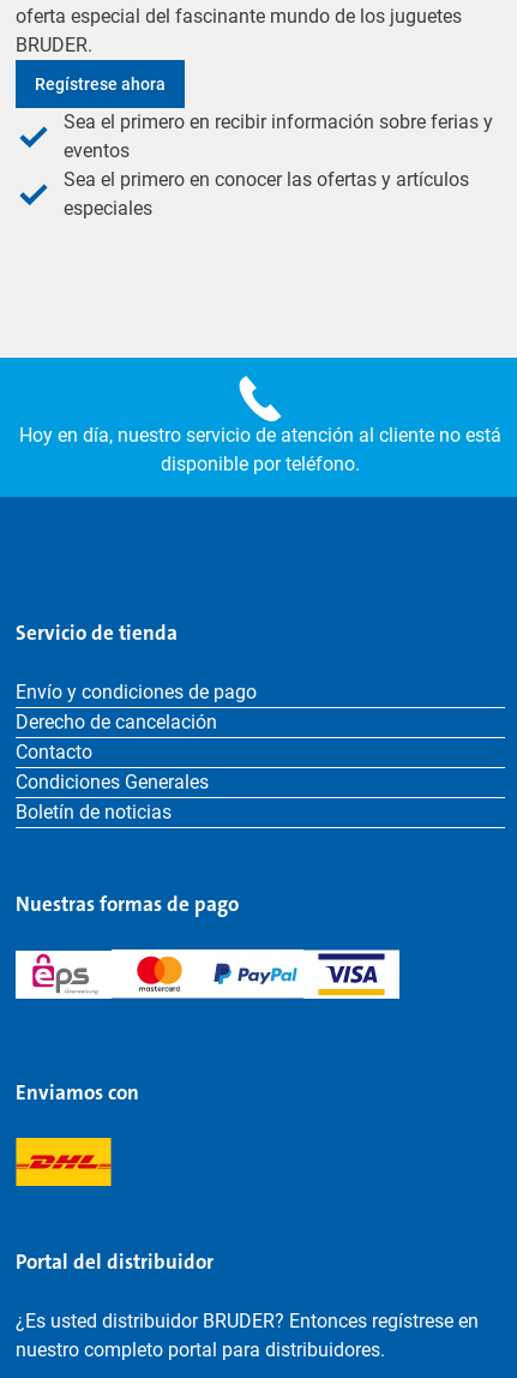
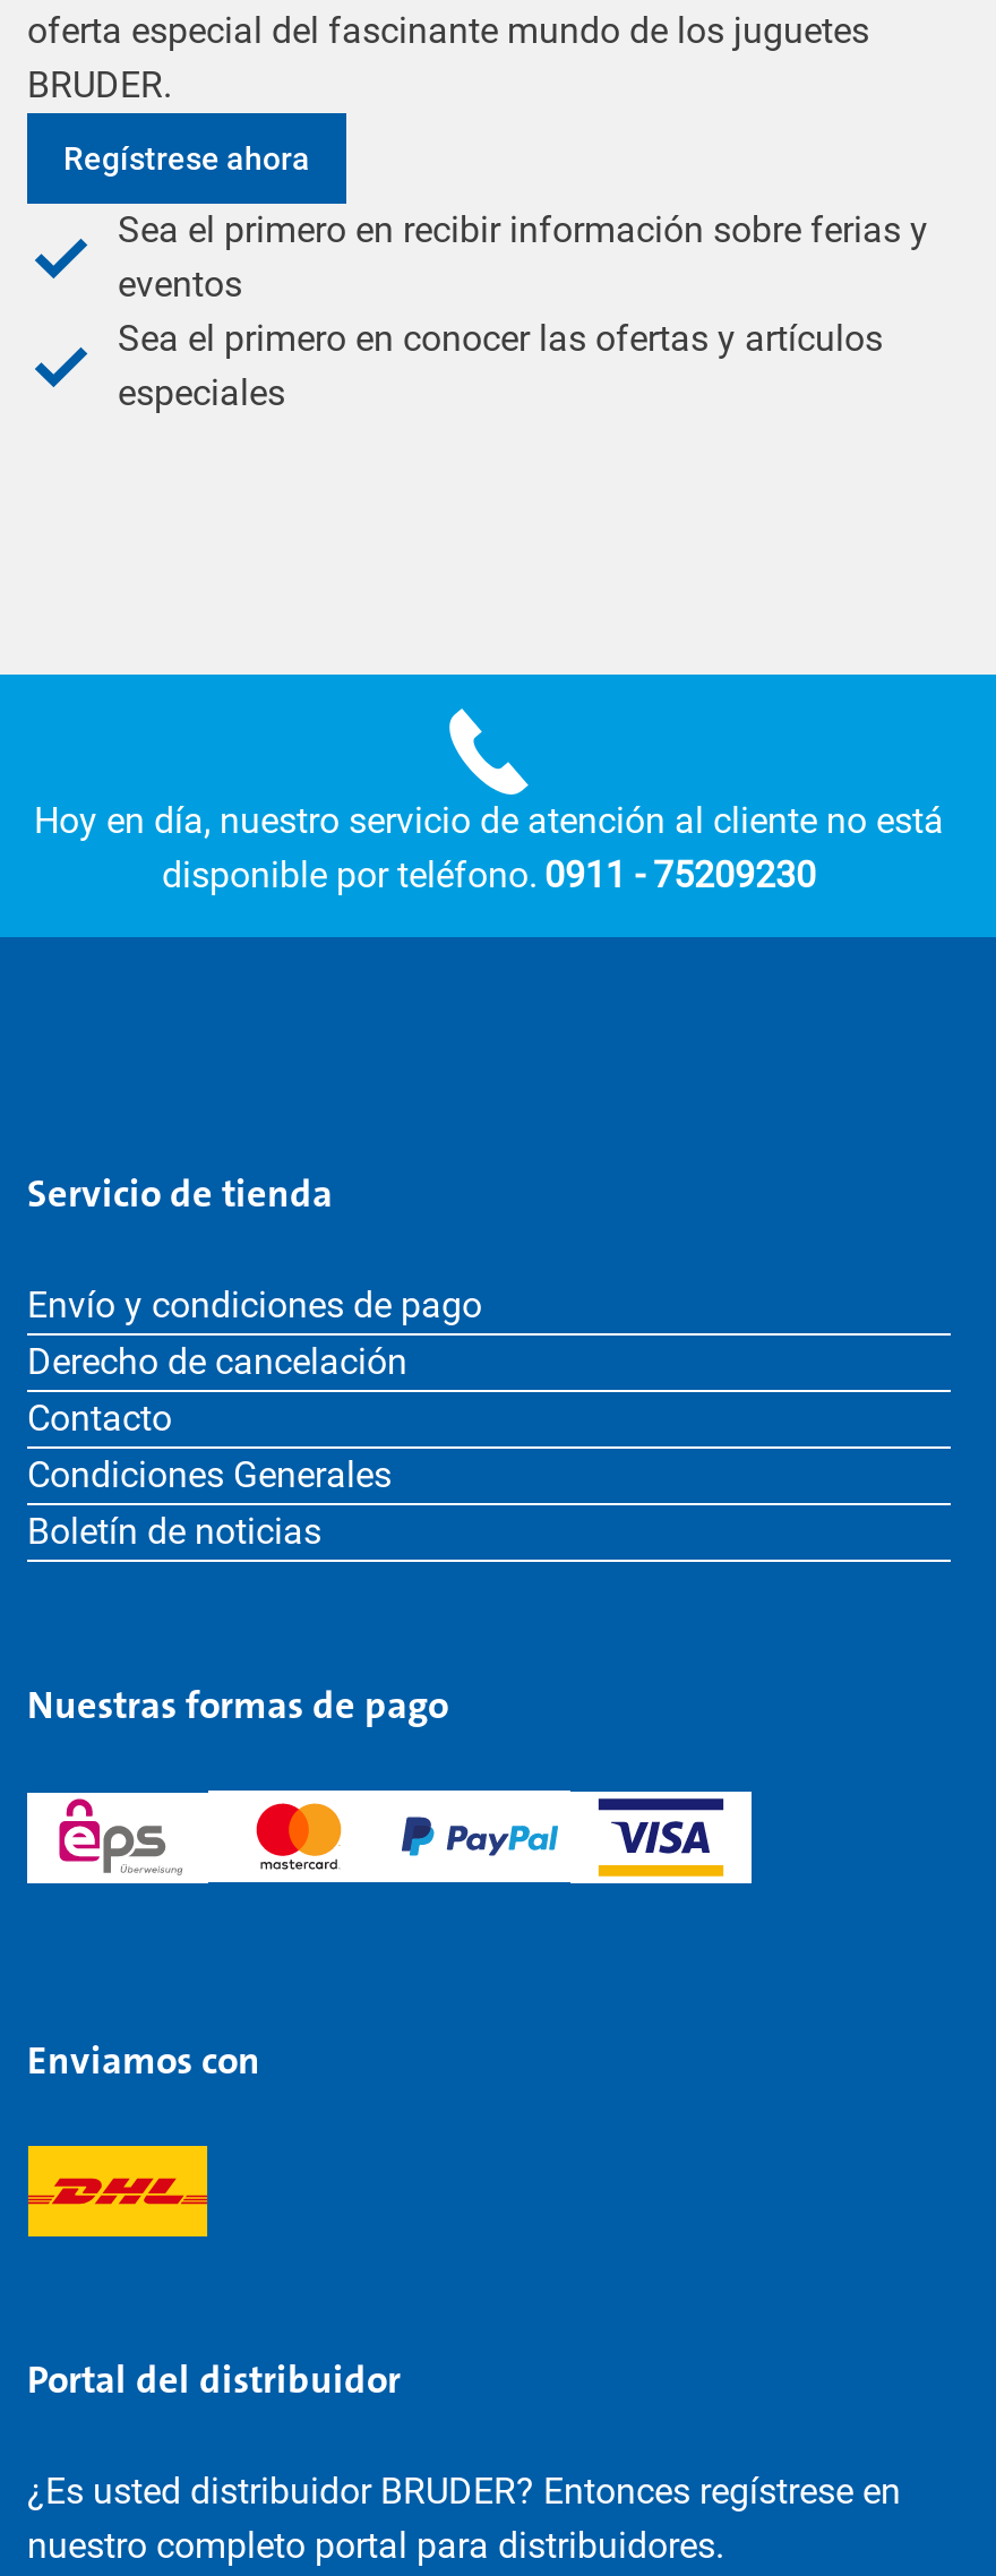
[161,453,360,475] disponible por teléfono. -> [162,853,816,896] disponible por teléfono. 0911 - 75209230

